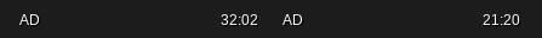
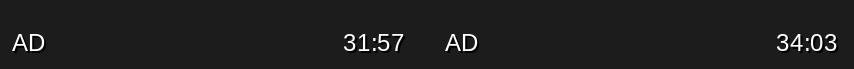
[220,12,303,28] 32:02 AD -> [343,29,479,57] 31:57 AD
[483,12,520,28] 21:20 -> [776,29,838,57] 34:03

